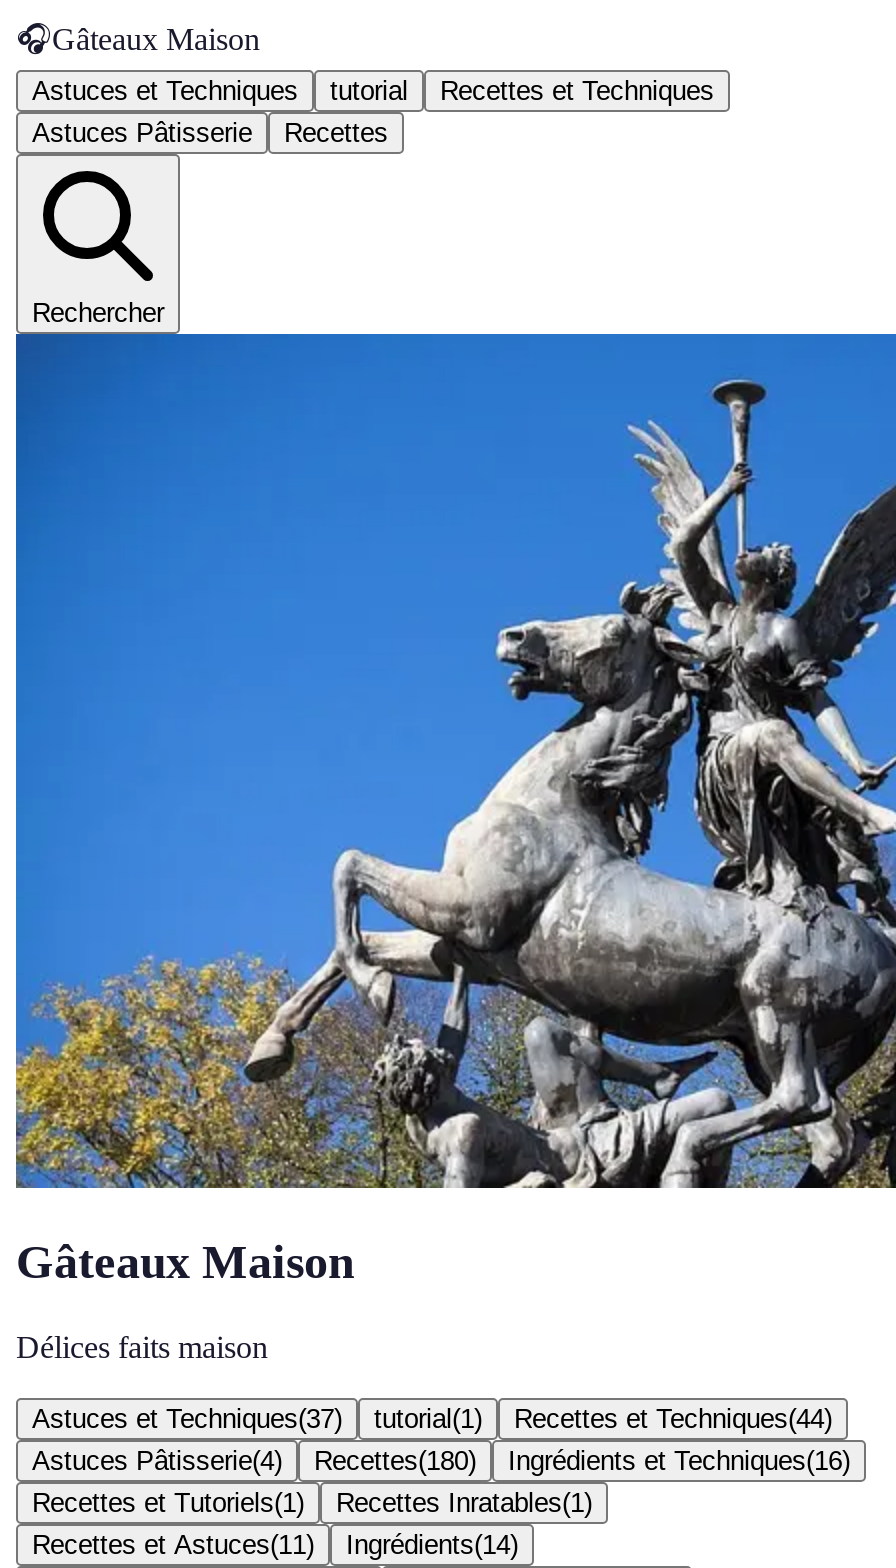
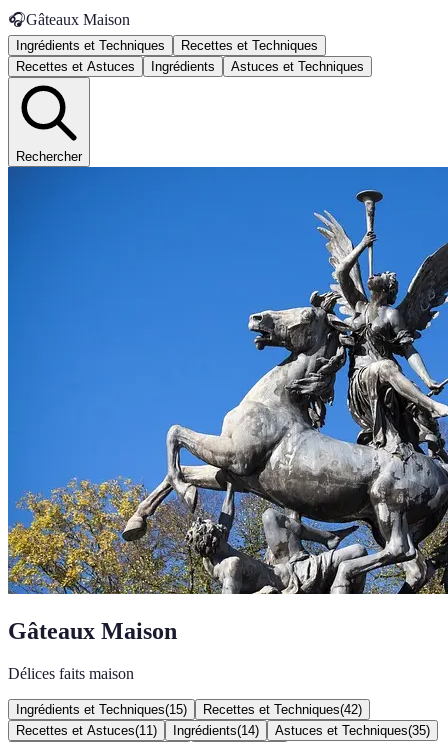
moved [32,76,298,106] -> [231,59,364,74]: Astuces et Techniques
[330,76,408,106] tutorial -> [16,38,165,53] Ingrédients et Techniques
[32,118,388,148] Astuces Pâtisserie | Recettes -> [16,59,215,74] Recettes et Astuces | Ingrédients
[32,1404,850,1518] Astuces et Techniques(37) | tutorial(1) | Recettes et Techniques(44) | Astuces Pâtisserie(4) | Recettes(180) | Ingrédients et Techniques(16) | Recettes et Tutoriels(1) | Recettes Inratables(1) -> [16,702,362,717] Ingrédients et Techniques(15) | Recettes et Techniques(42)
none -> [275,723,430,738] Astuces et Techniques(35)

